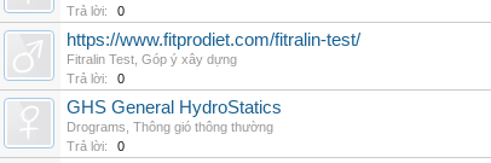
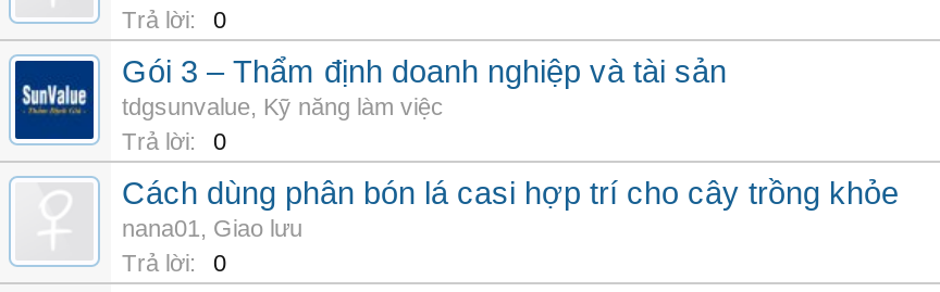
none -> [13,59,96,141] [image]
[67,30,360,66] https://www.fitprodiet.com/fitralin-test/ | Fitralin Test, Góp ý xây dựng -> [122,54,727,119] Gói 3 – Thẩm định doanh nghiệp và tài sản | tdgsunvalue, Kỹ năng làm việc
[67,98,282,134] GHS General HydroStatics | Drograms, Thông gió thông thường -> [122,176,899,241] Cách dùng phân bón lá casi hợp trí cho cây trồng khỏe | nana01, Giao lưu

